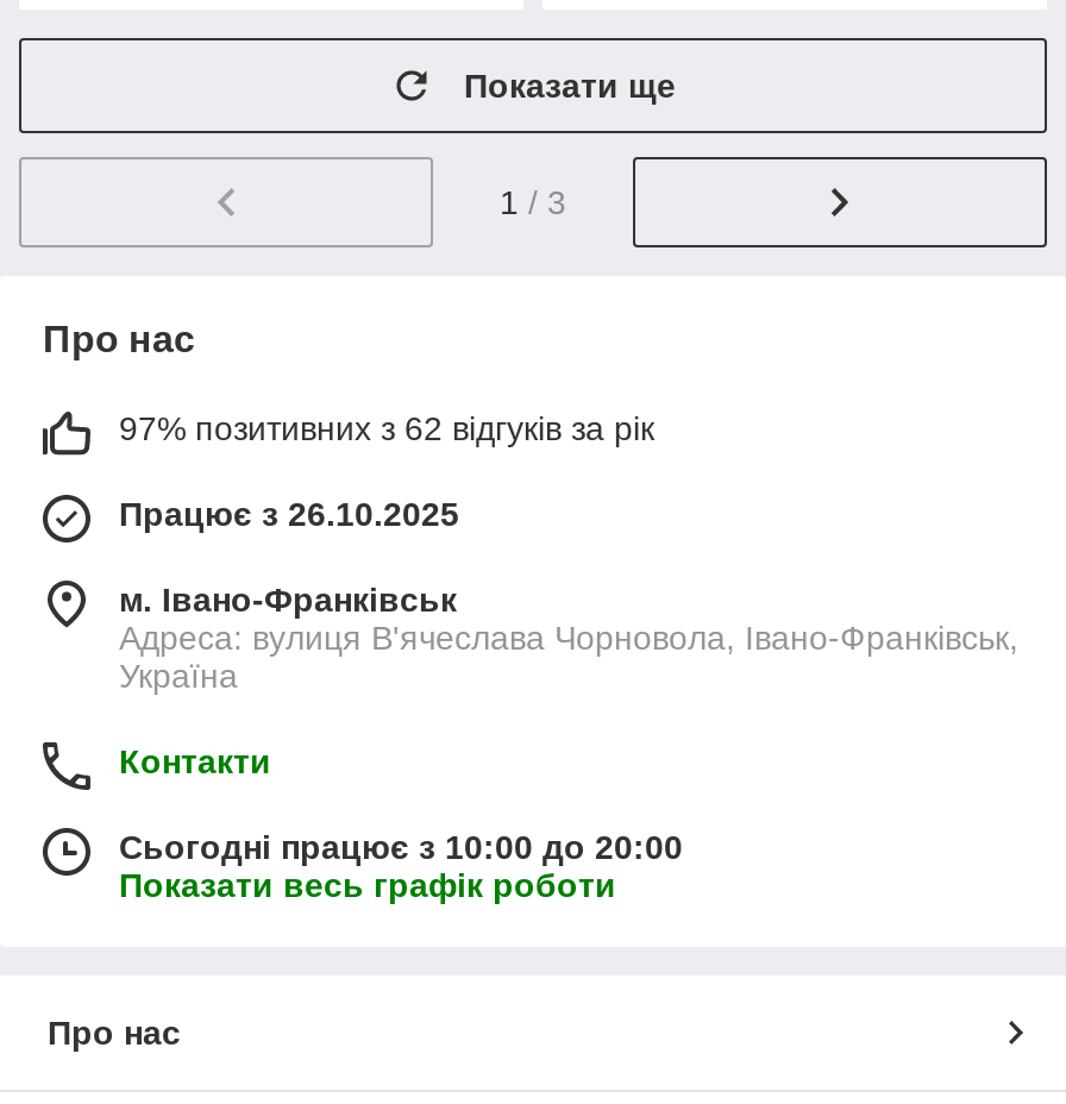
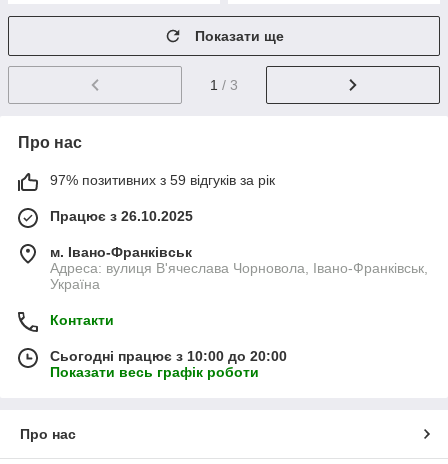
[119,409,654,447] 97% позитивних з 62 відгуків за рік -> [50,172,275,188] 97% позитивних з 59 відгуків за рік

